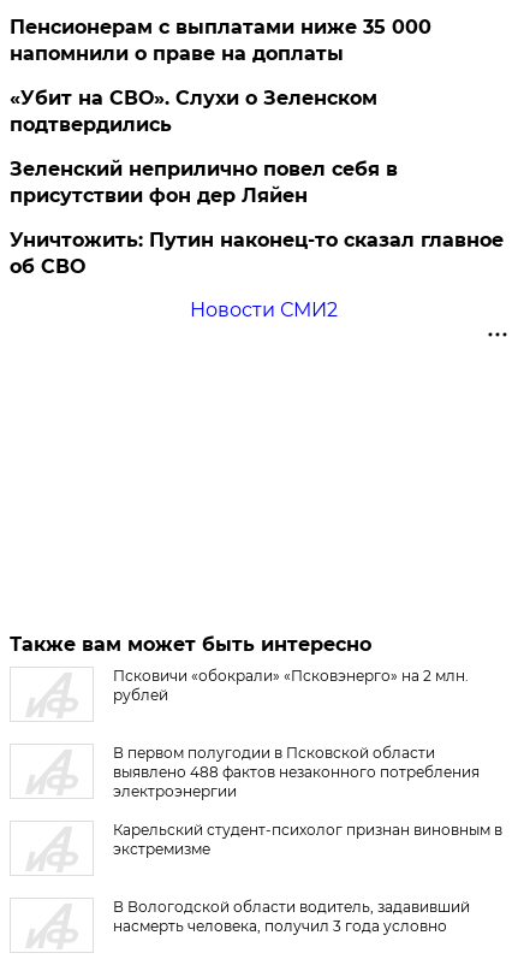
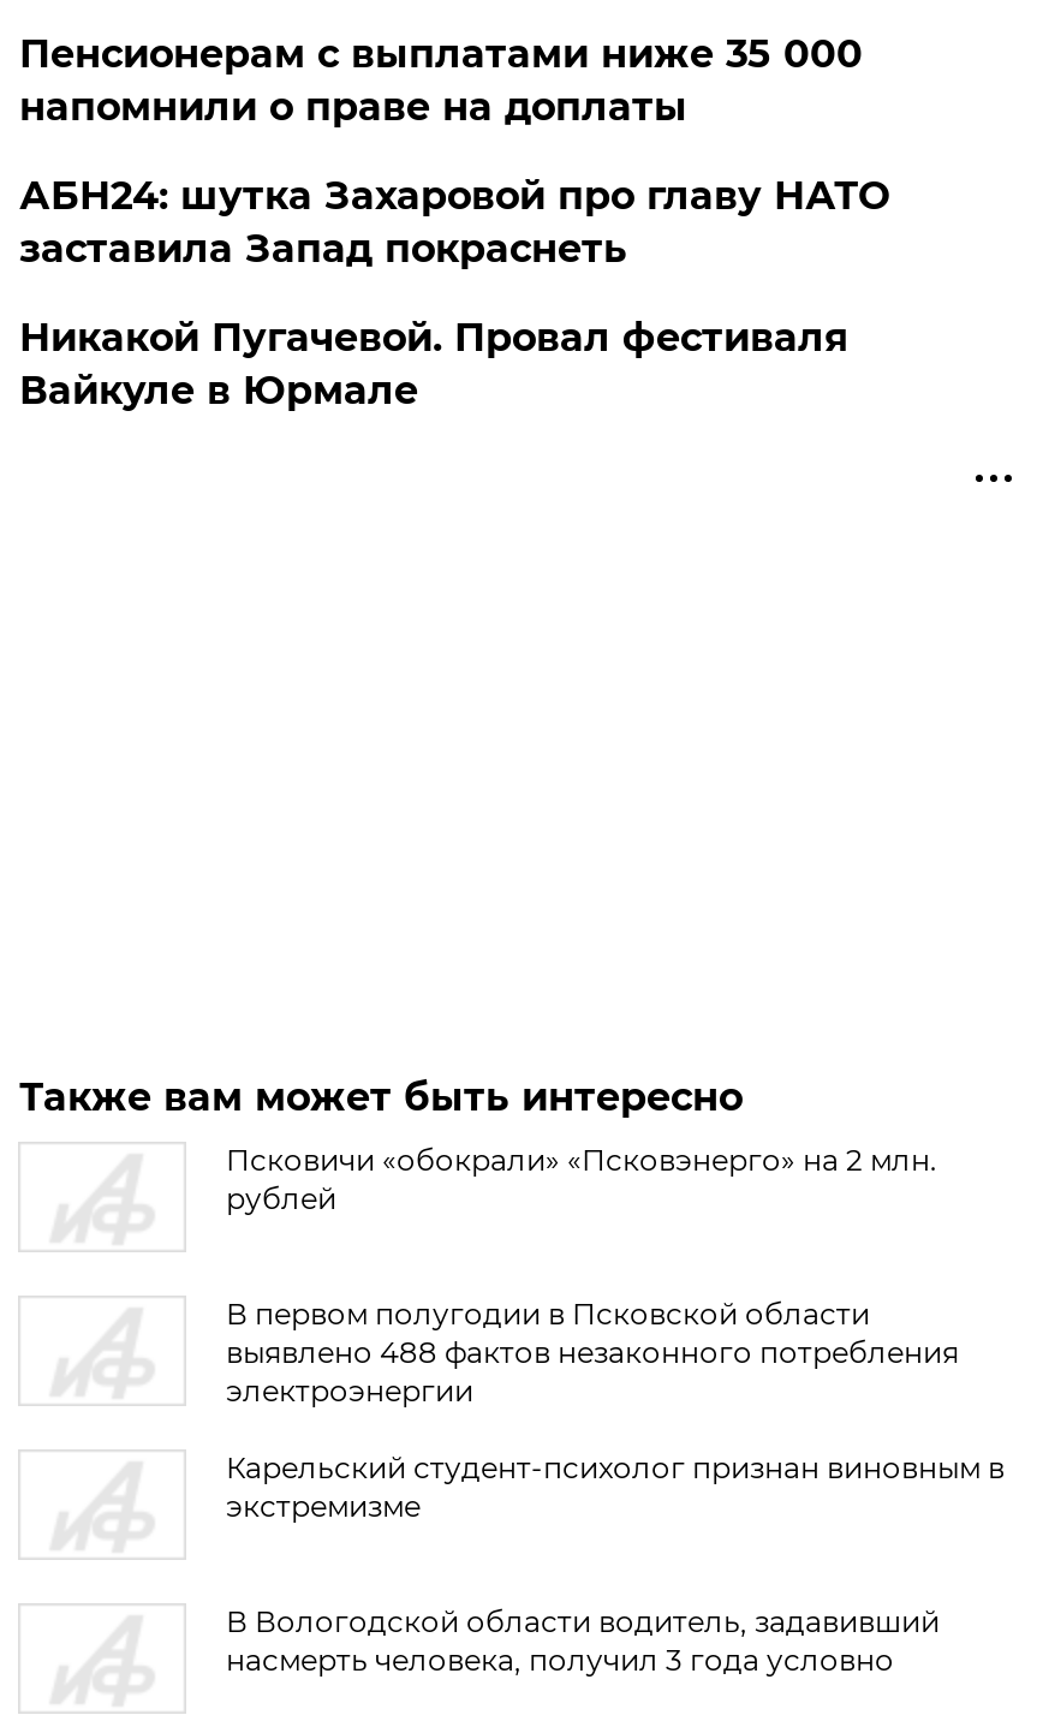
[10,87,504,321] «Убит на СВО». Слухи о Зеленском | подтвердились | Зеленский неприлично повел cебя в | присутствии фон дер Ляйен | Уничтожить: Путин наконец-то сказал главное | об СВО | Новости СМИ2 -> [19,173,889,413] АБН24: шутка Захаровой про главу НАТО | заставила Запад покраснеть | Никакой Пугачевой. Провал фестиваля | Вайкуле в Юрмале

